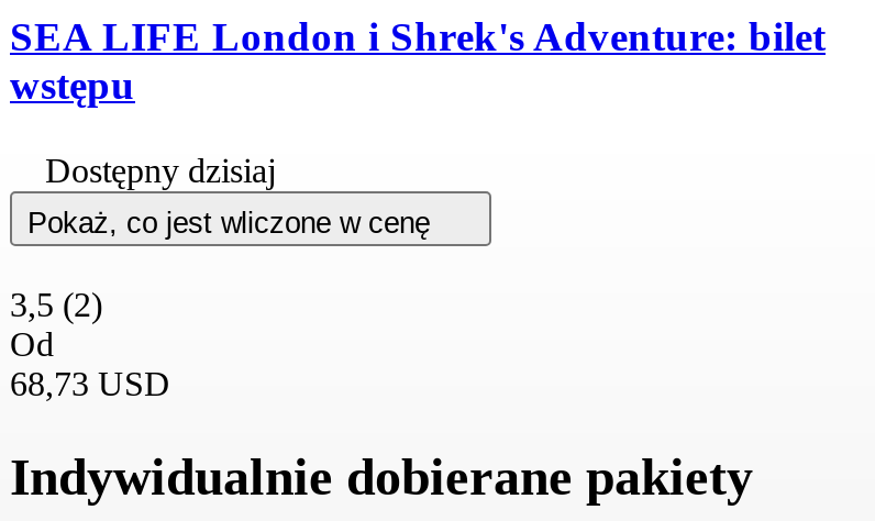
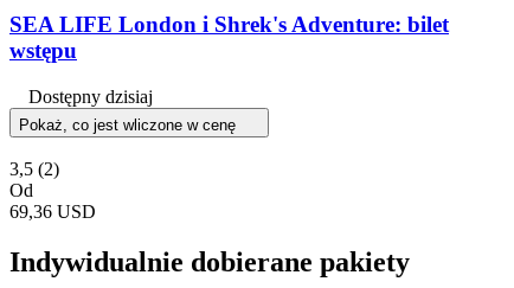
[10,364,170,402] 68,73 USD -> [9,201,96,221] 69,36 USD

